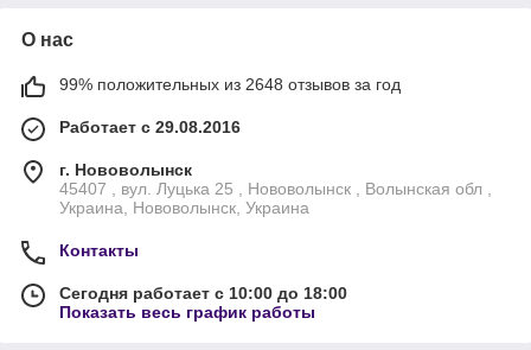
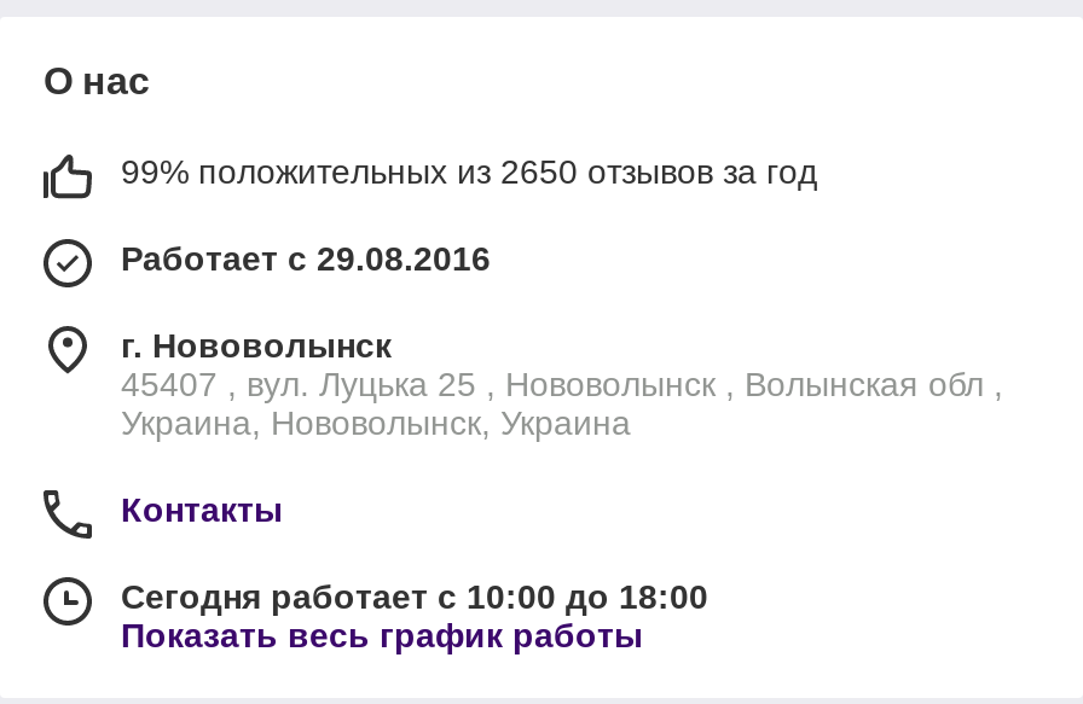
[59,75,401,94] 99% положительных из 2648 отзывов за год -> [121,153,817,192] 99% положительных из 2650 отзывов за год

